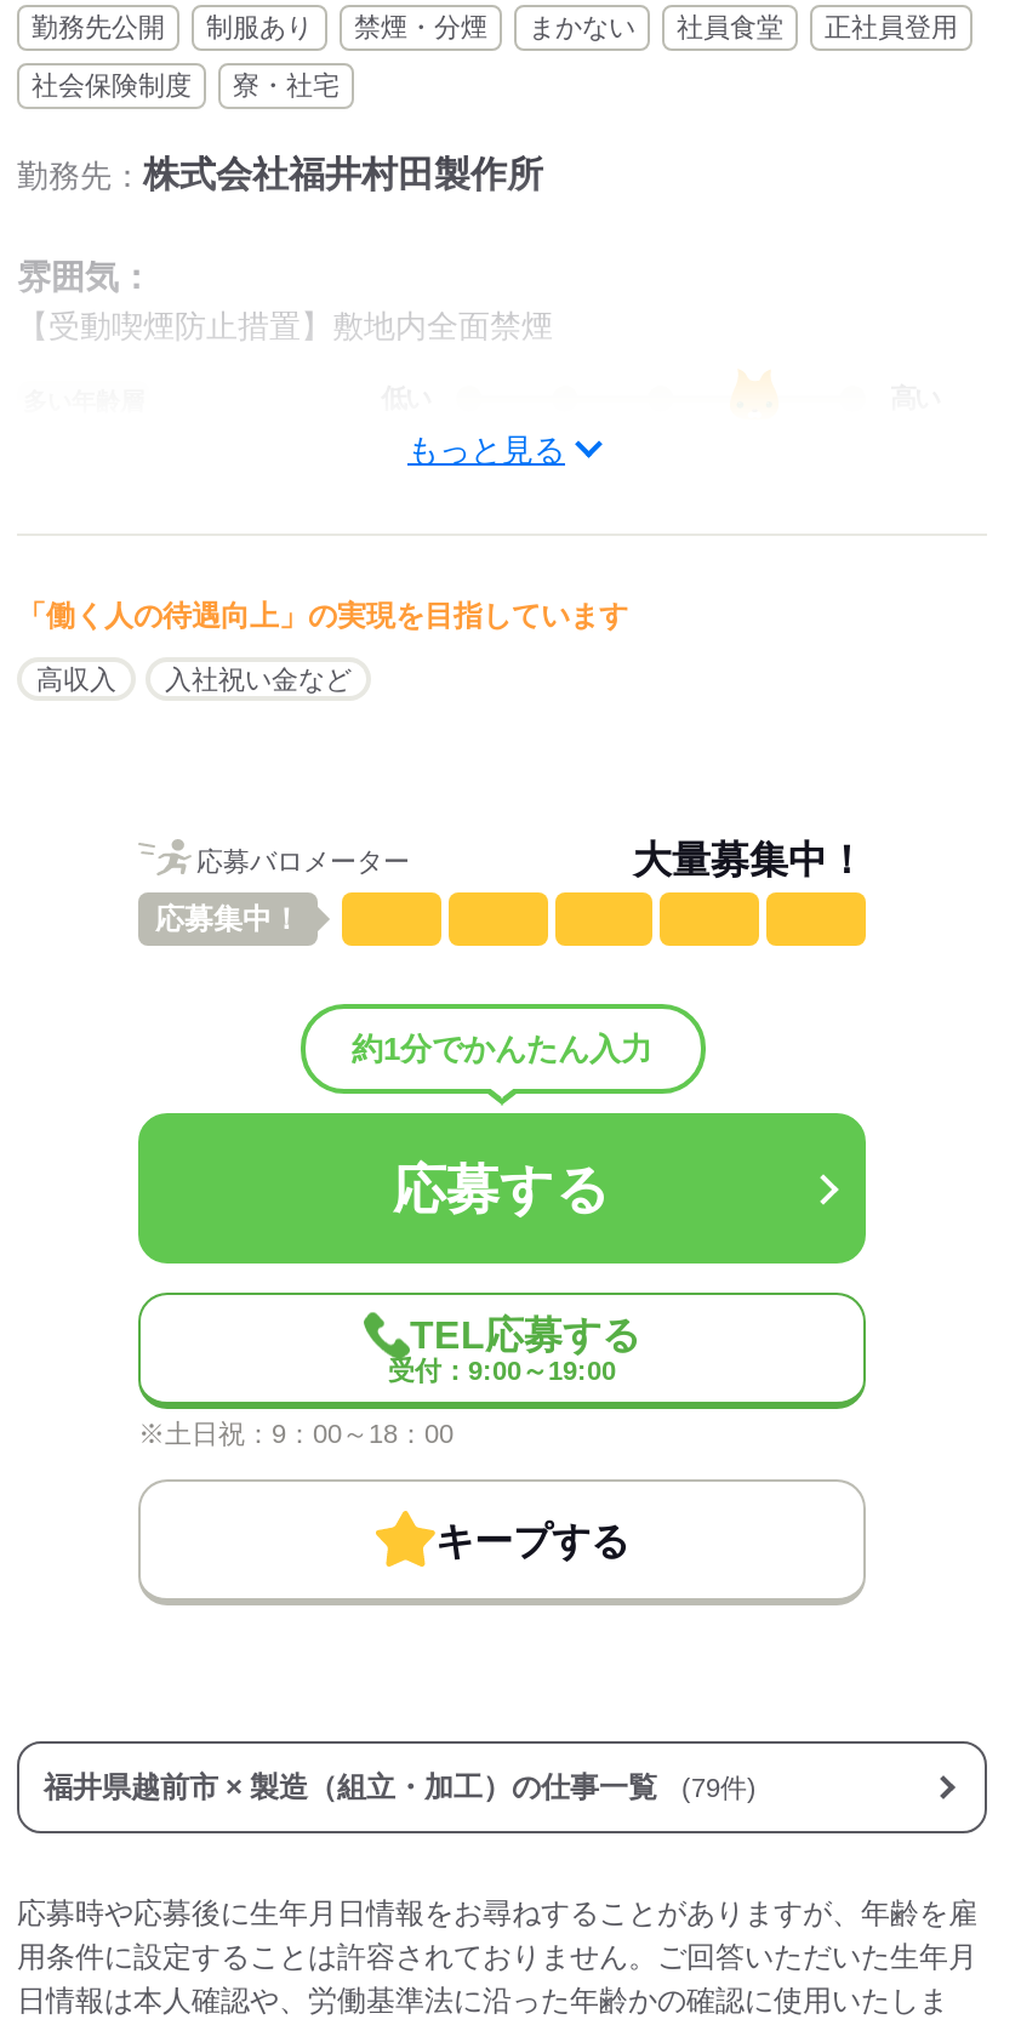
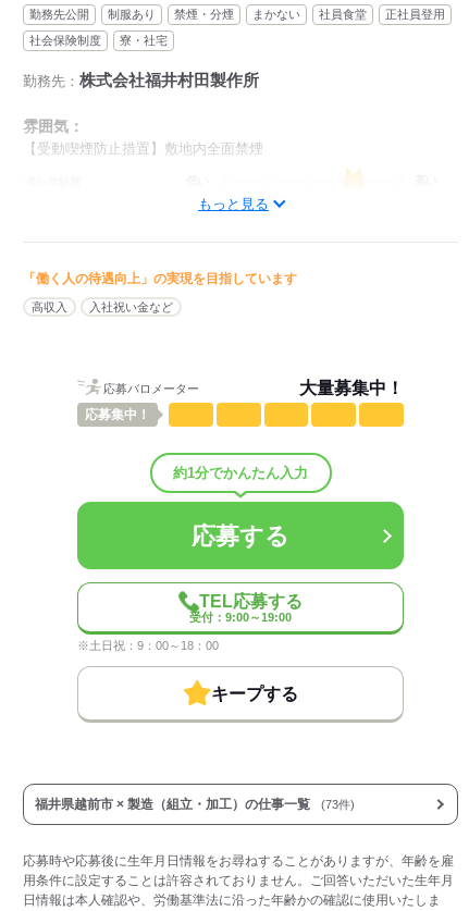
[44,1770,757,1804] 福井県越前市 × 製造（組立・加工）の仕事一覧 (79件) -> [35,797,355,812] 福井県越前市 × 製造（組立・加工）の仕事一覧 (73件)

